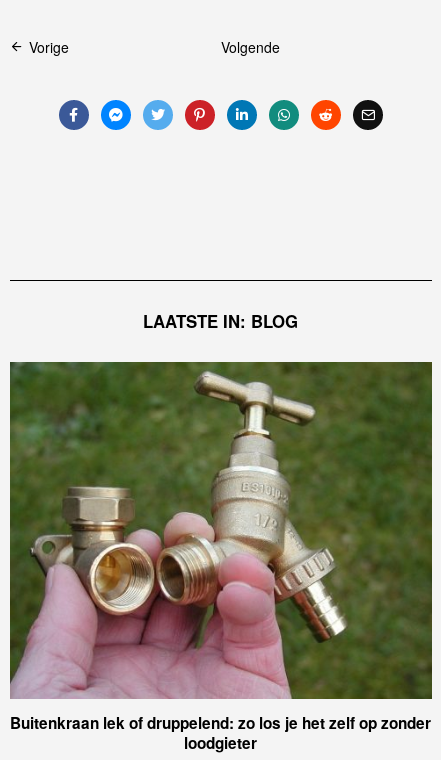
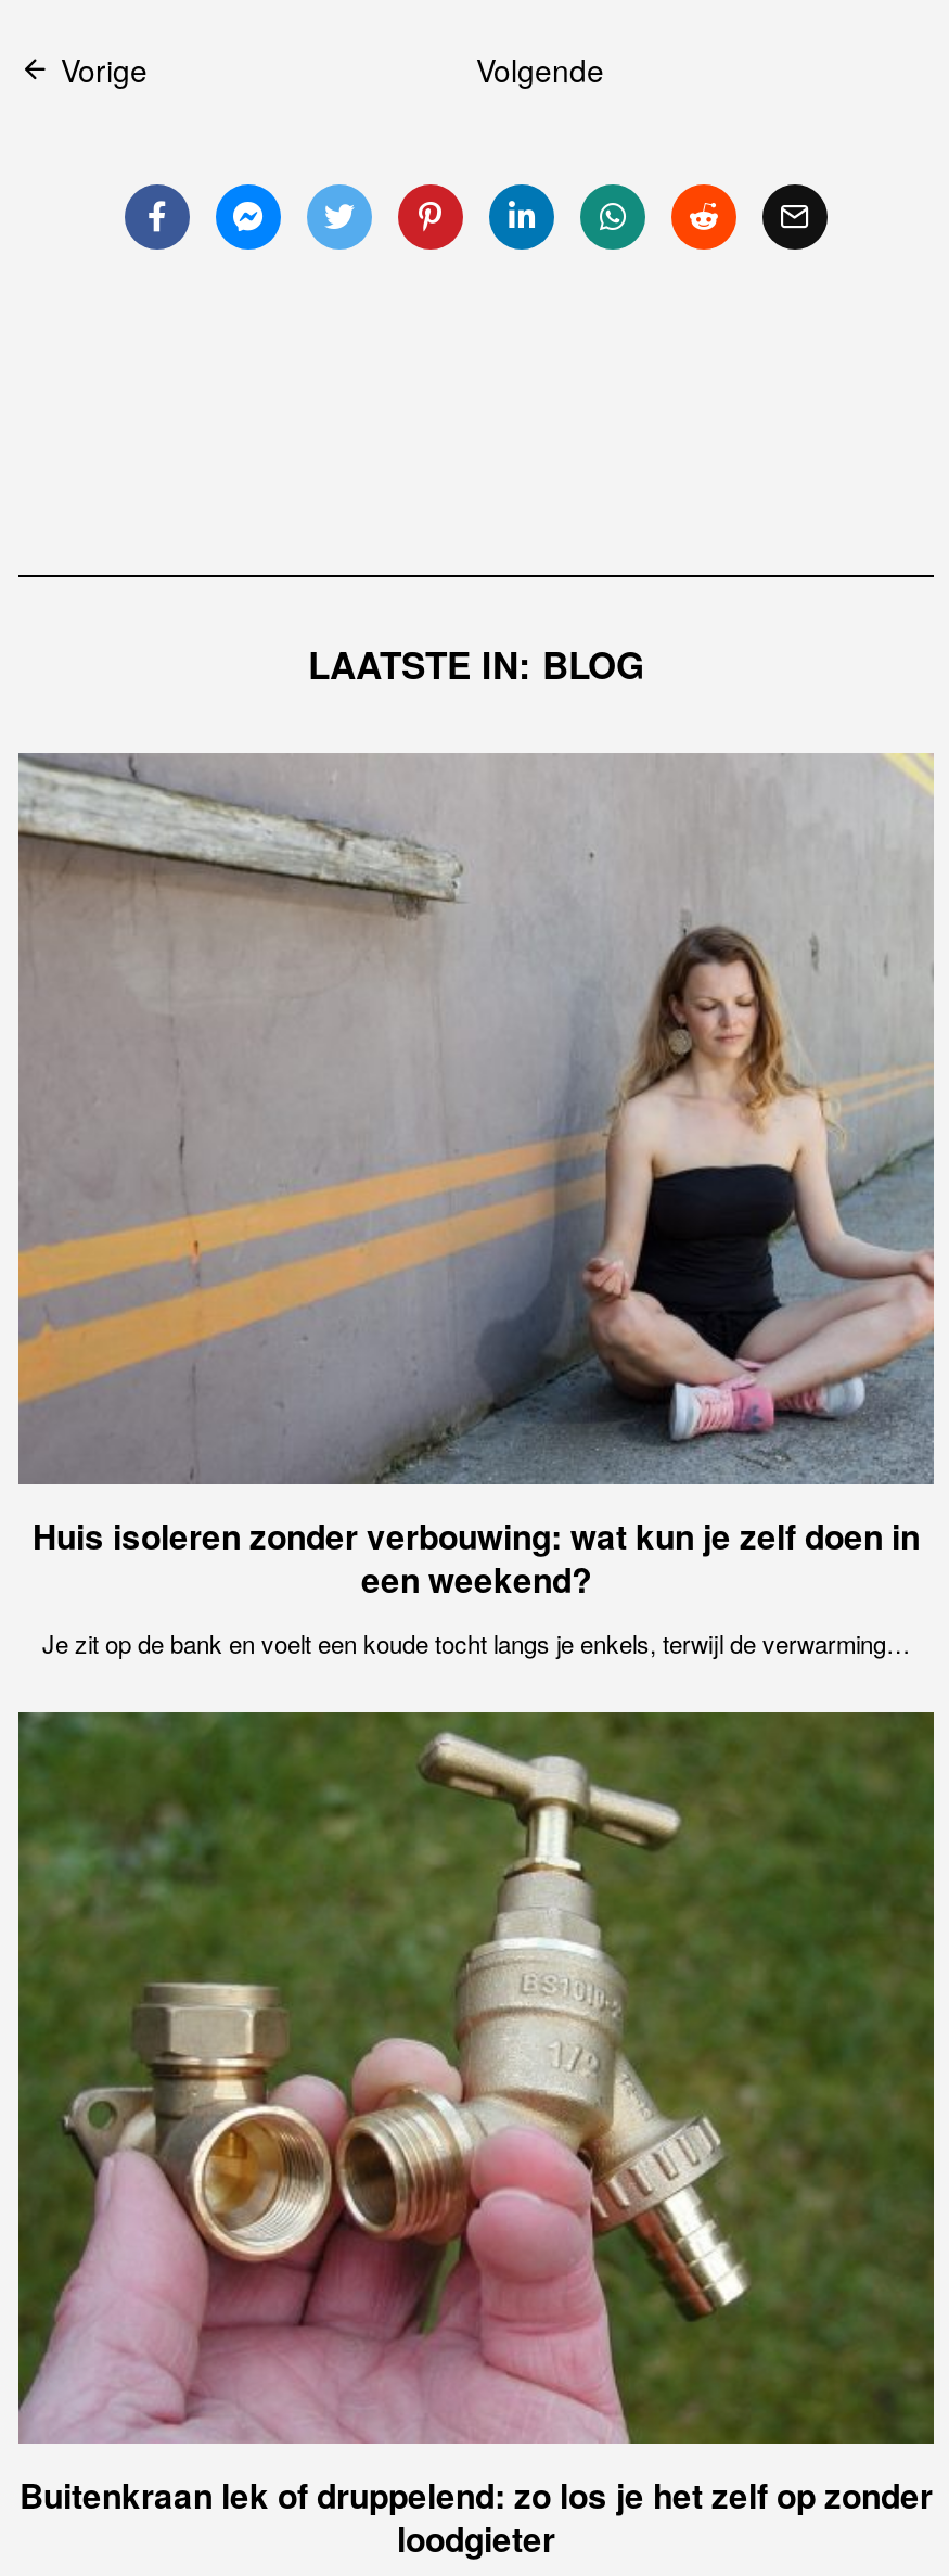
none -> [16,753,936,1661] [image] | Huis isoleren zonder verbouwing: wat kun je zelf doen in | een weekend? | Je zit op de bank en voelt een koude tocht langs je enkels, terwijl de verwarming…

